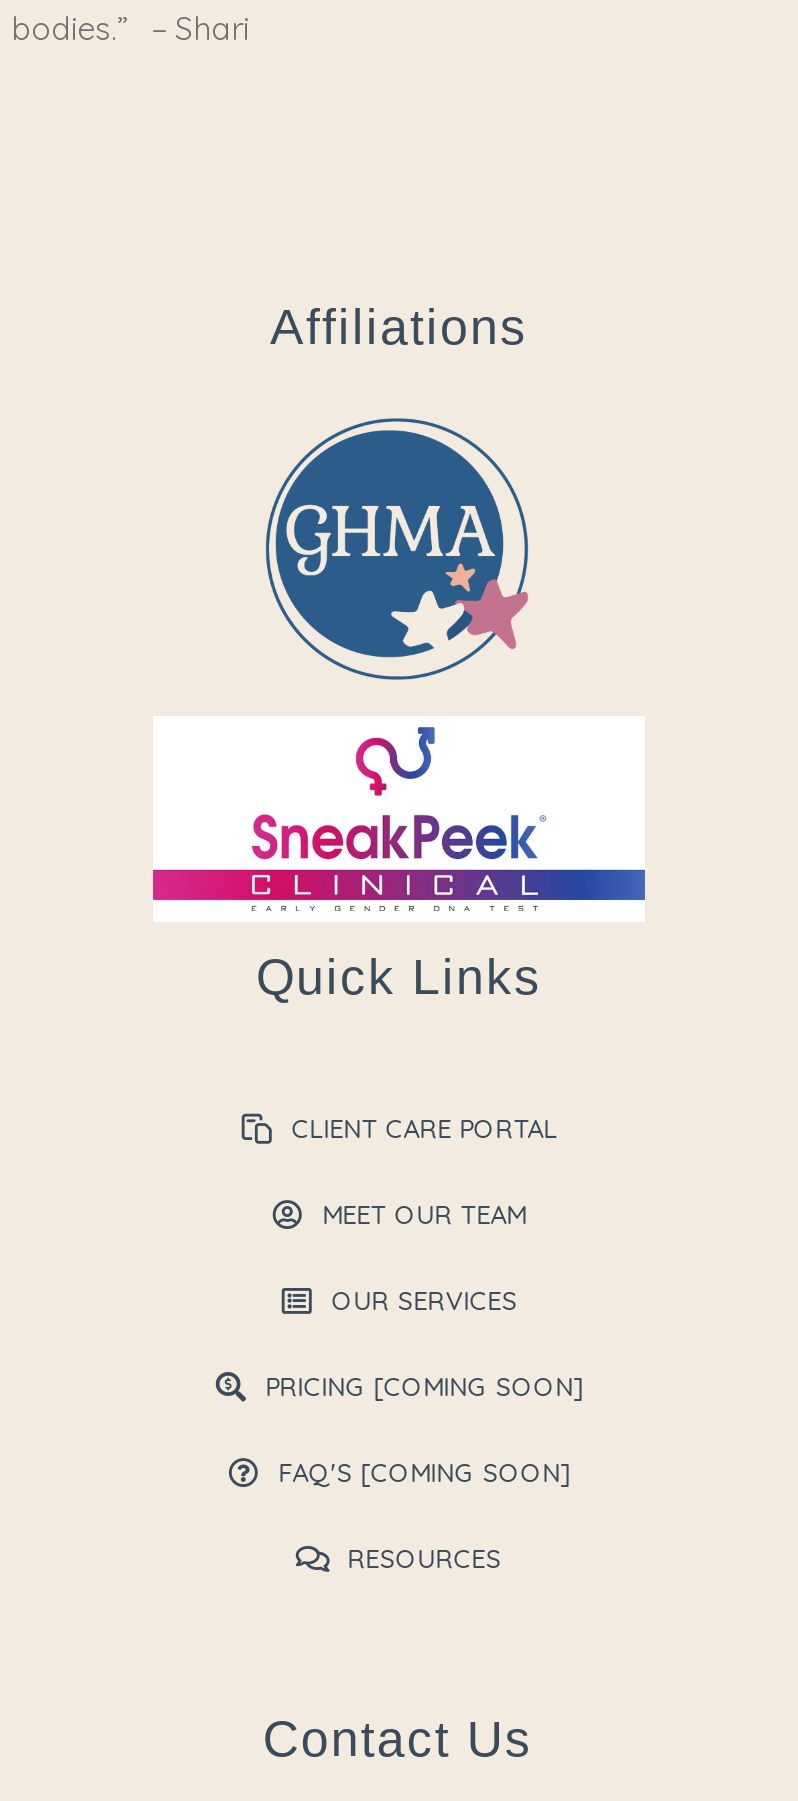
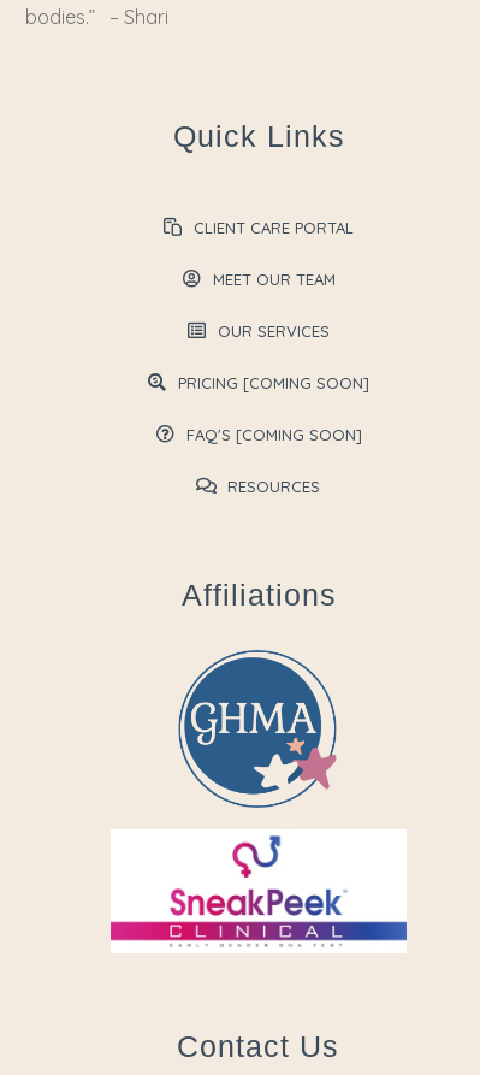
moved [270,297,528,353] -> [181,577,336,611]: Affiliations
moved [263,416,531,682] -> [177,649,337,809]: [image]
moved [151,718,647,920] -> [109,831,408,952]: [image]
moved [256,948,584,1574] -> [173,119,370,495]: Quick Links | CLIENT CARE PORTAL | MEET OUR TEAM | OUR SERVICES | PRICING [COMING SOON] | FAQ'S [COMING SOON] | RESOURCES

